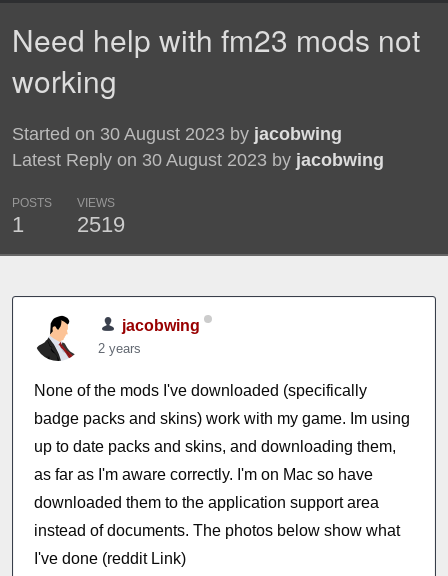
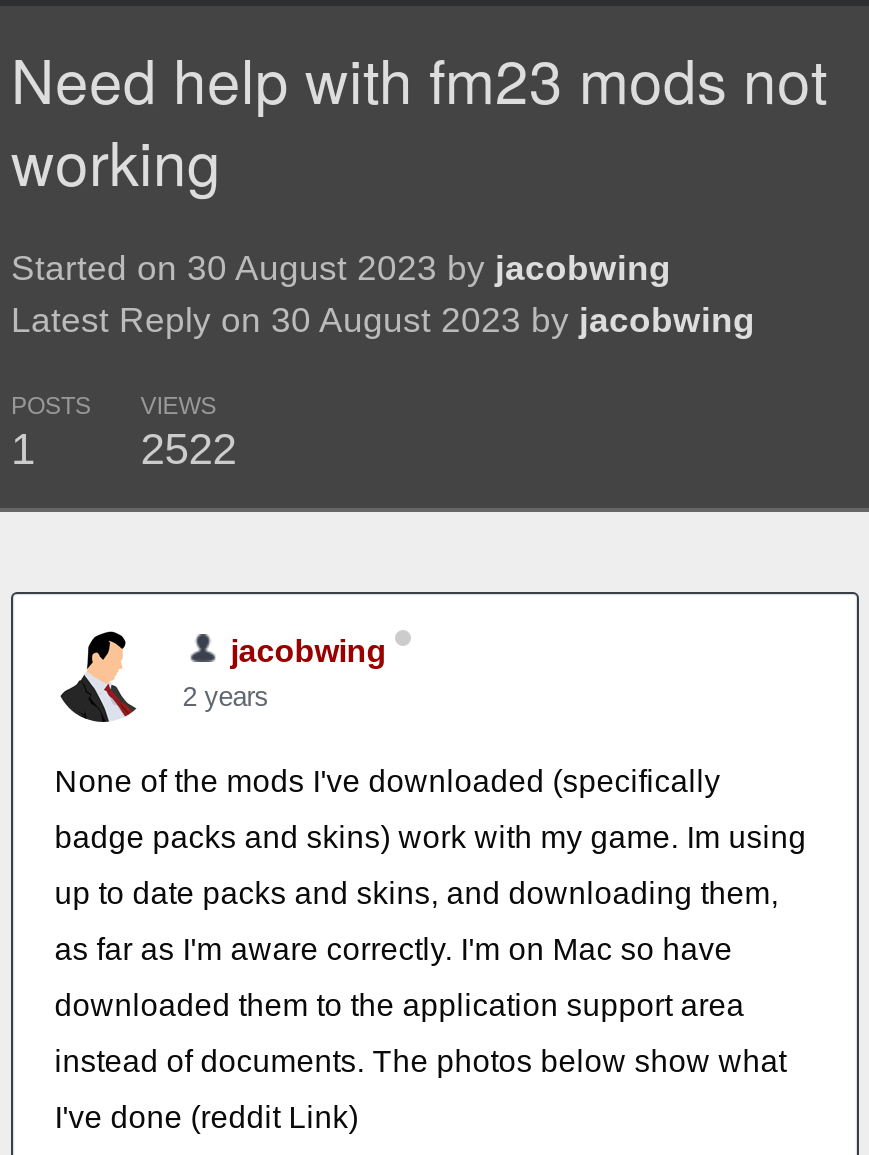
[77,212,125,237] 2519 -> [141,424,237,474] 2522

